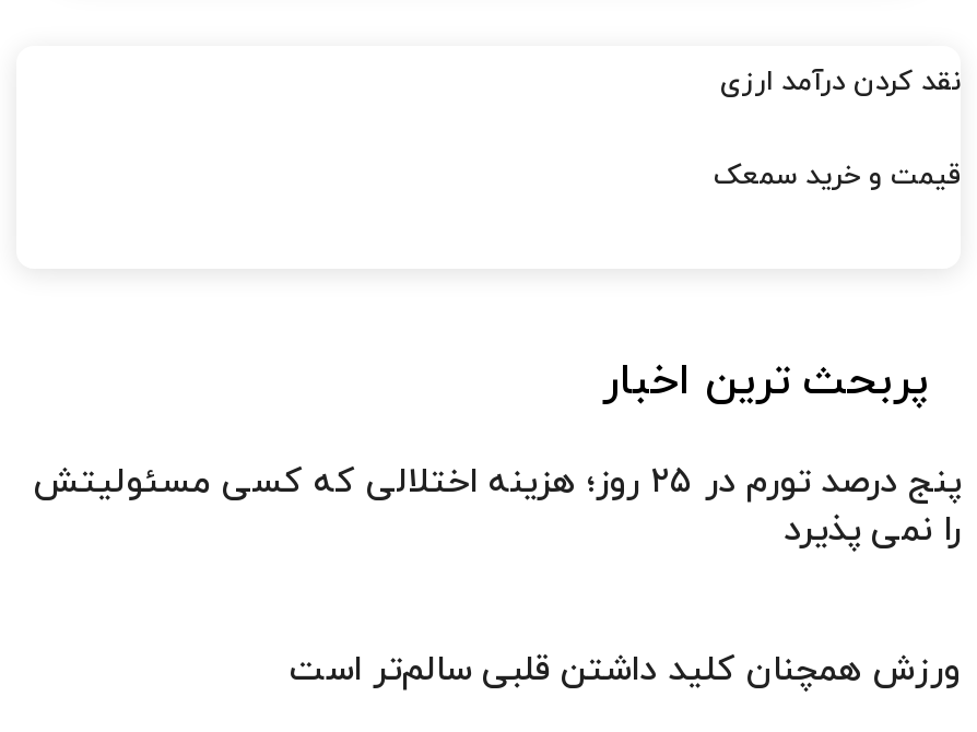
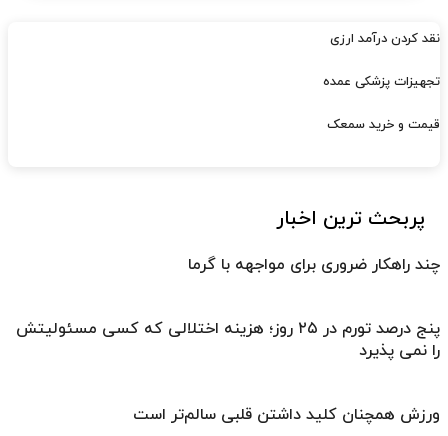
none -> [323,73,440,91] تجهیزات پزشکی عمده
none -> [188,254,440,276] چند راهکار ضروری برای مواجهه با گرما

